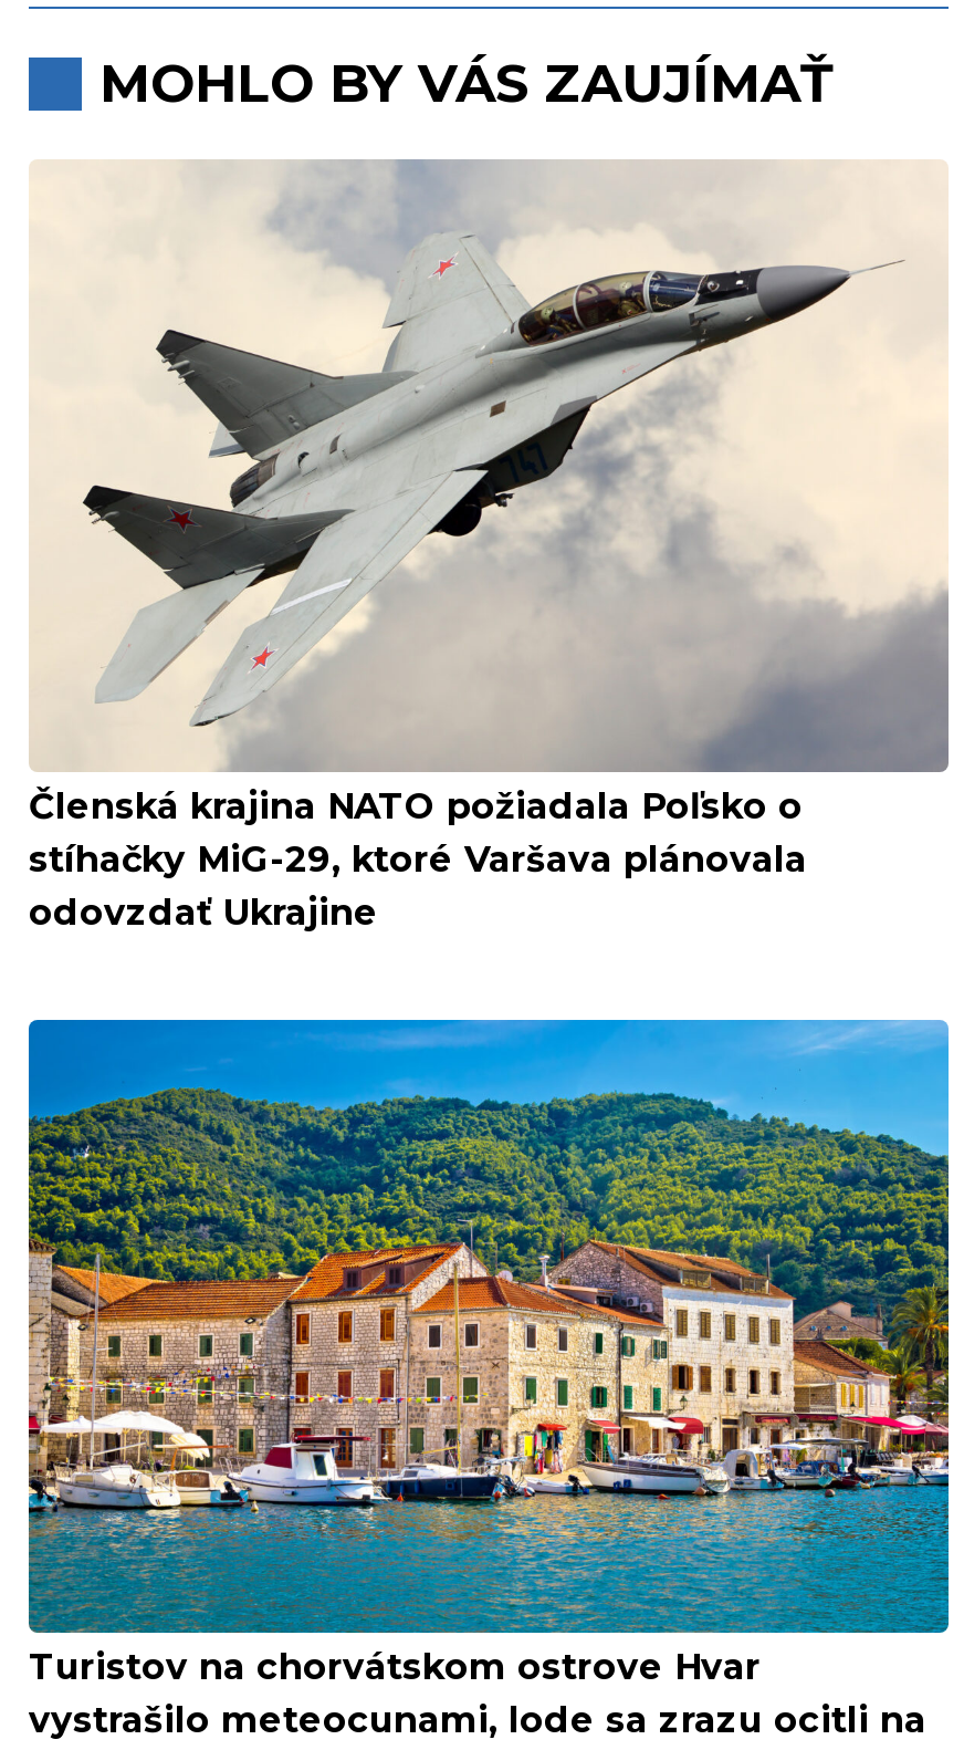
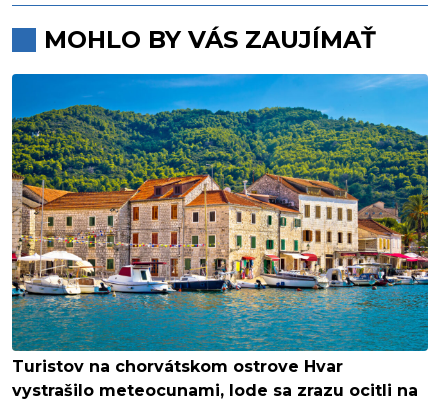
[29,159,949,933] [image] | Členská krajina NATO požiadala Poľsko o | stíhačky MiG-29, ktoré Varšava plánovala | odovzdať Ukrajine -> none

